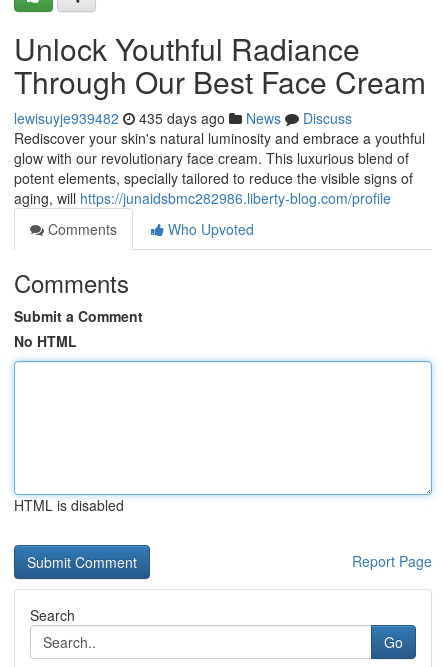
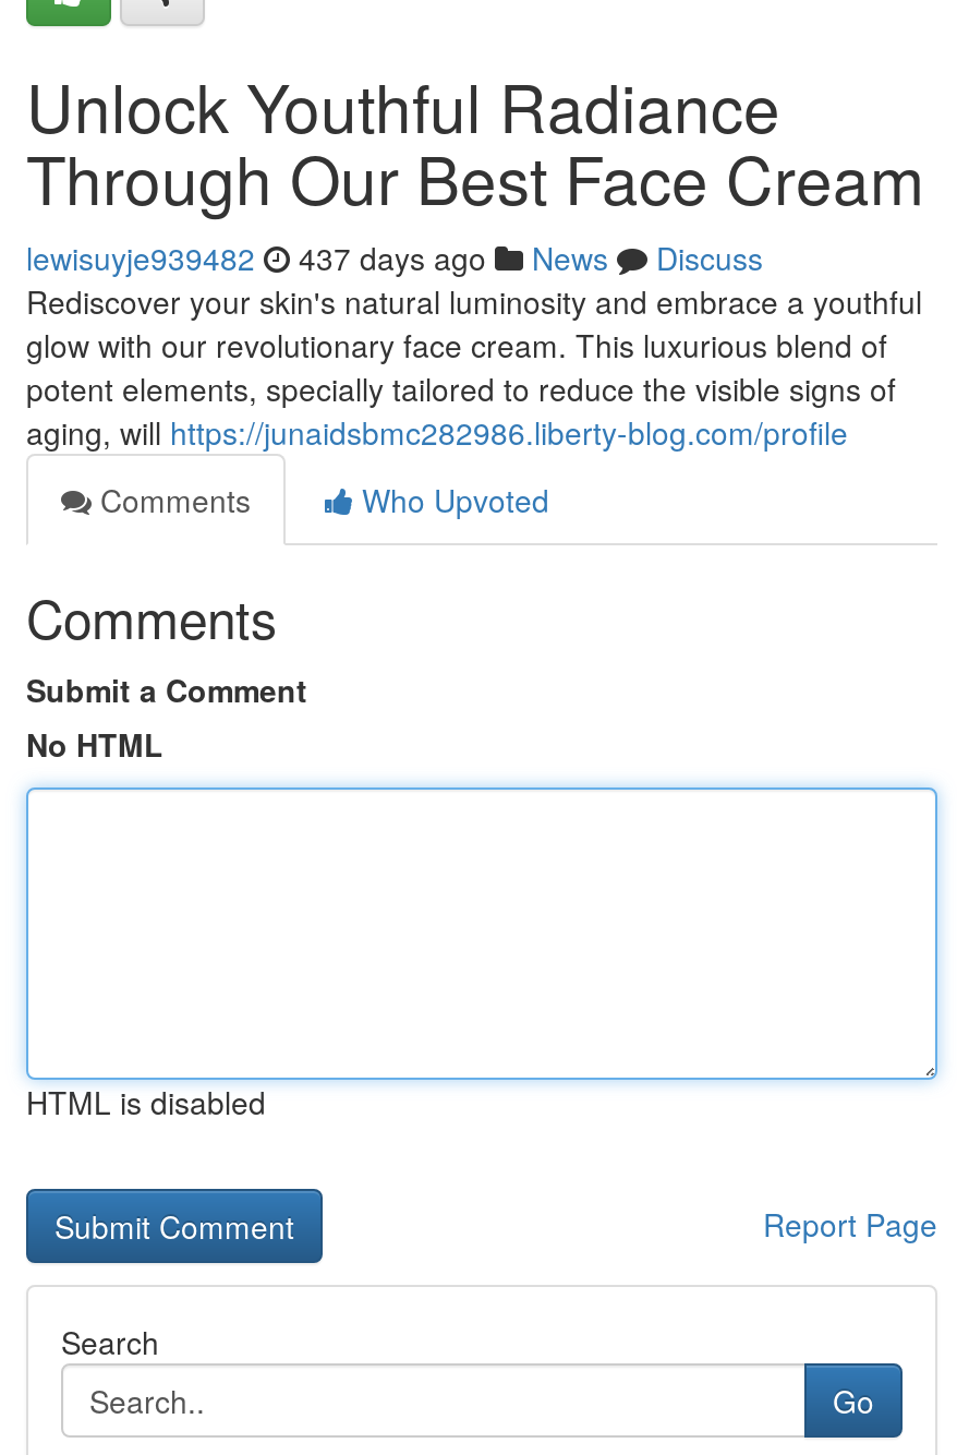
[14,108,352,128] lewisuyje939482 435 days ago News Discuss -> [26,236,763,279] lewisuyje939482 437 days ago News Discuss

